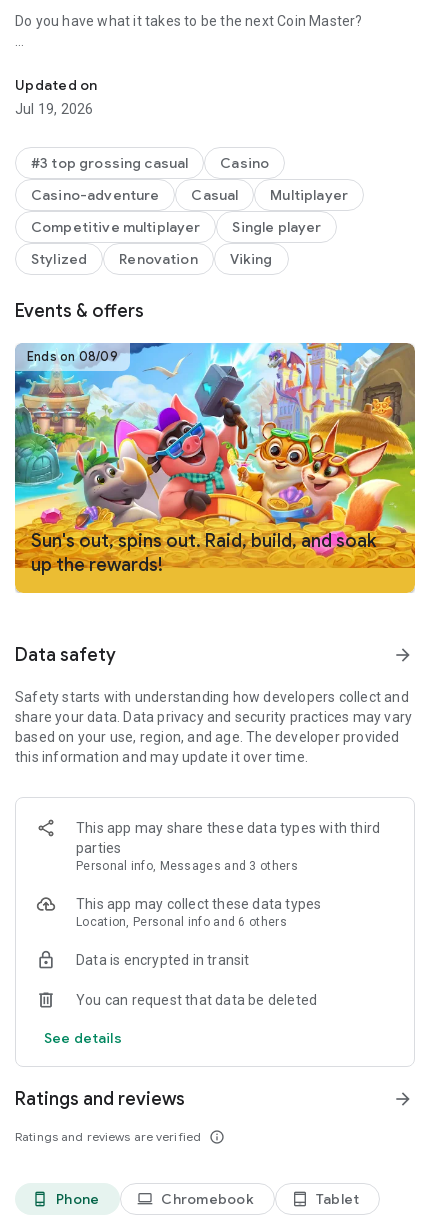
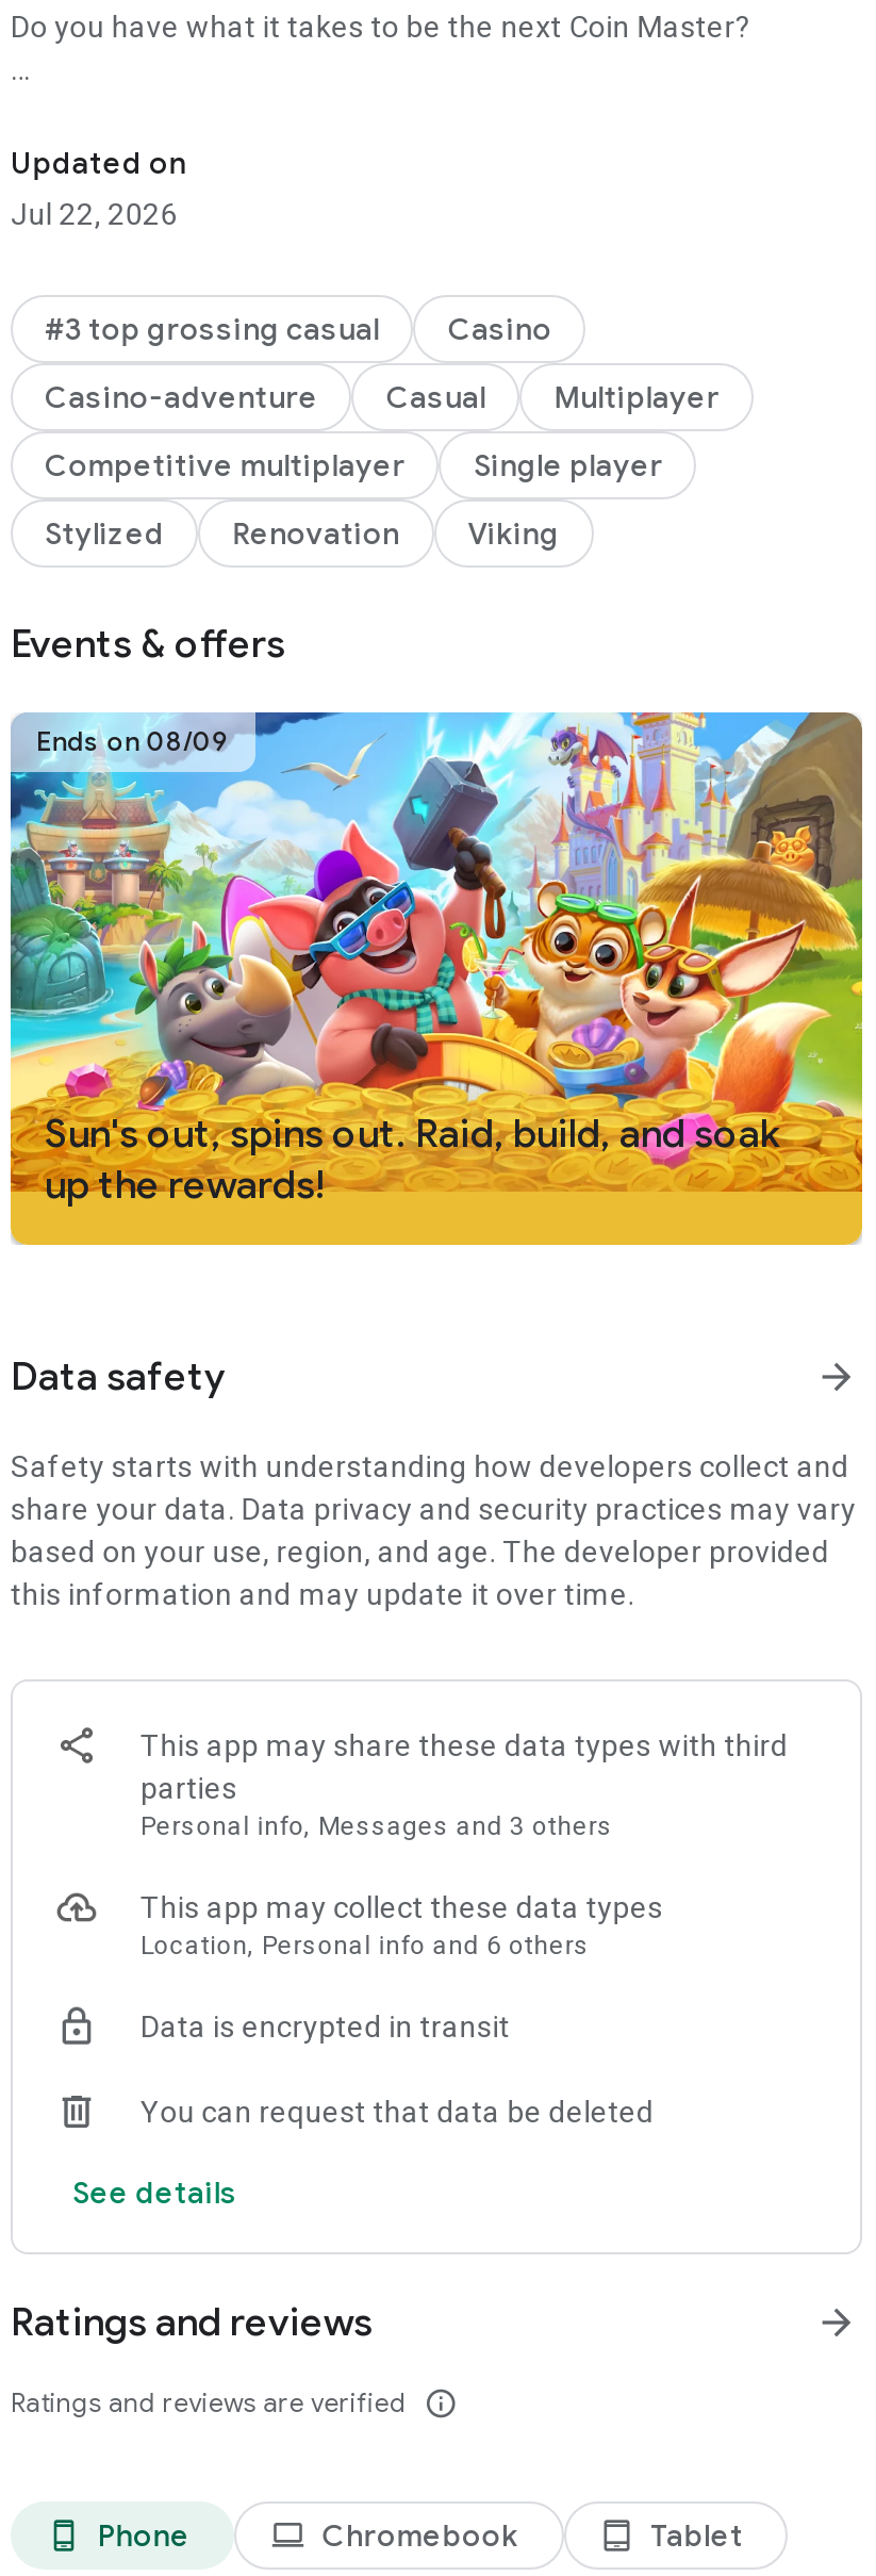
[15,101,93,117] Jul 19, 2026 -> [11,197,178,231] Jul 22, 2026

